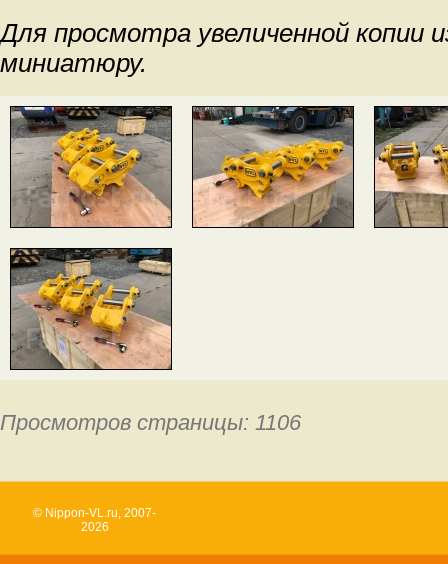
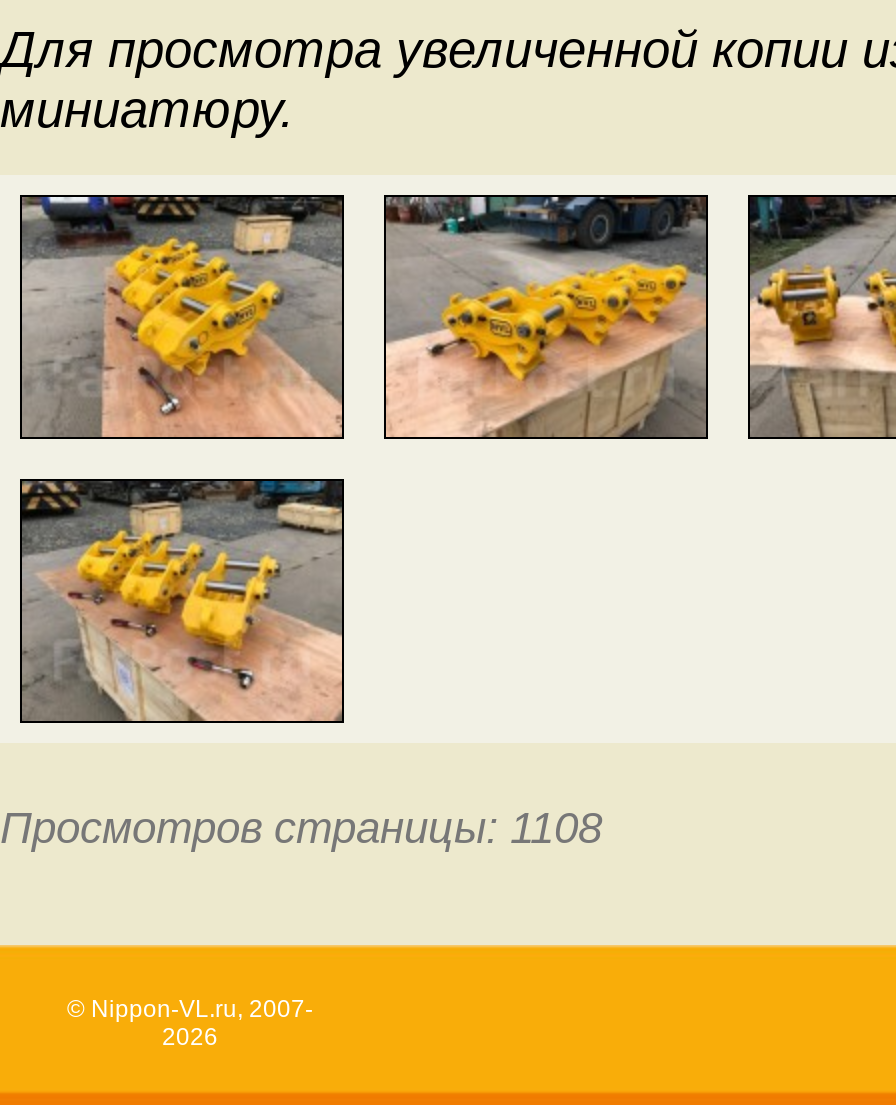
[0,410,301,435] Просмотров страницы: 1106 -> [0,803,602,853] Просмотров страницы: 1108

